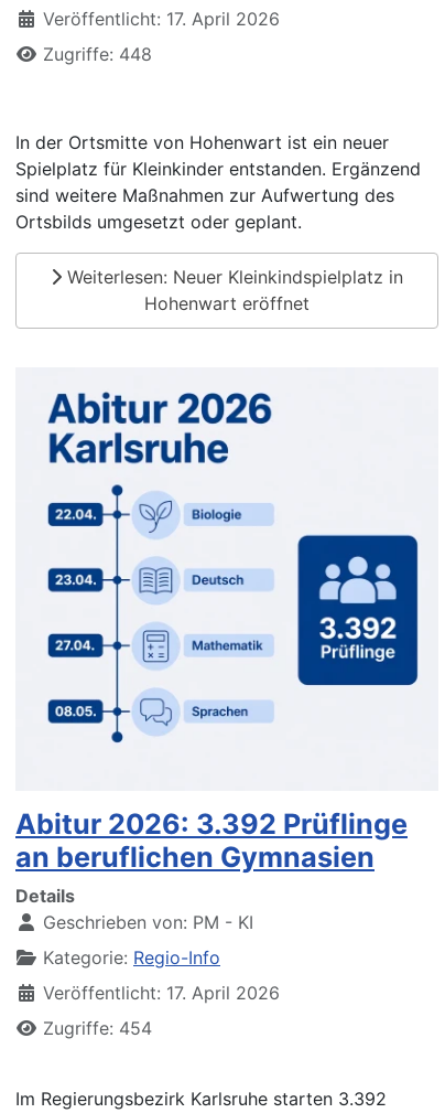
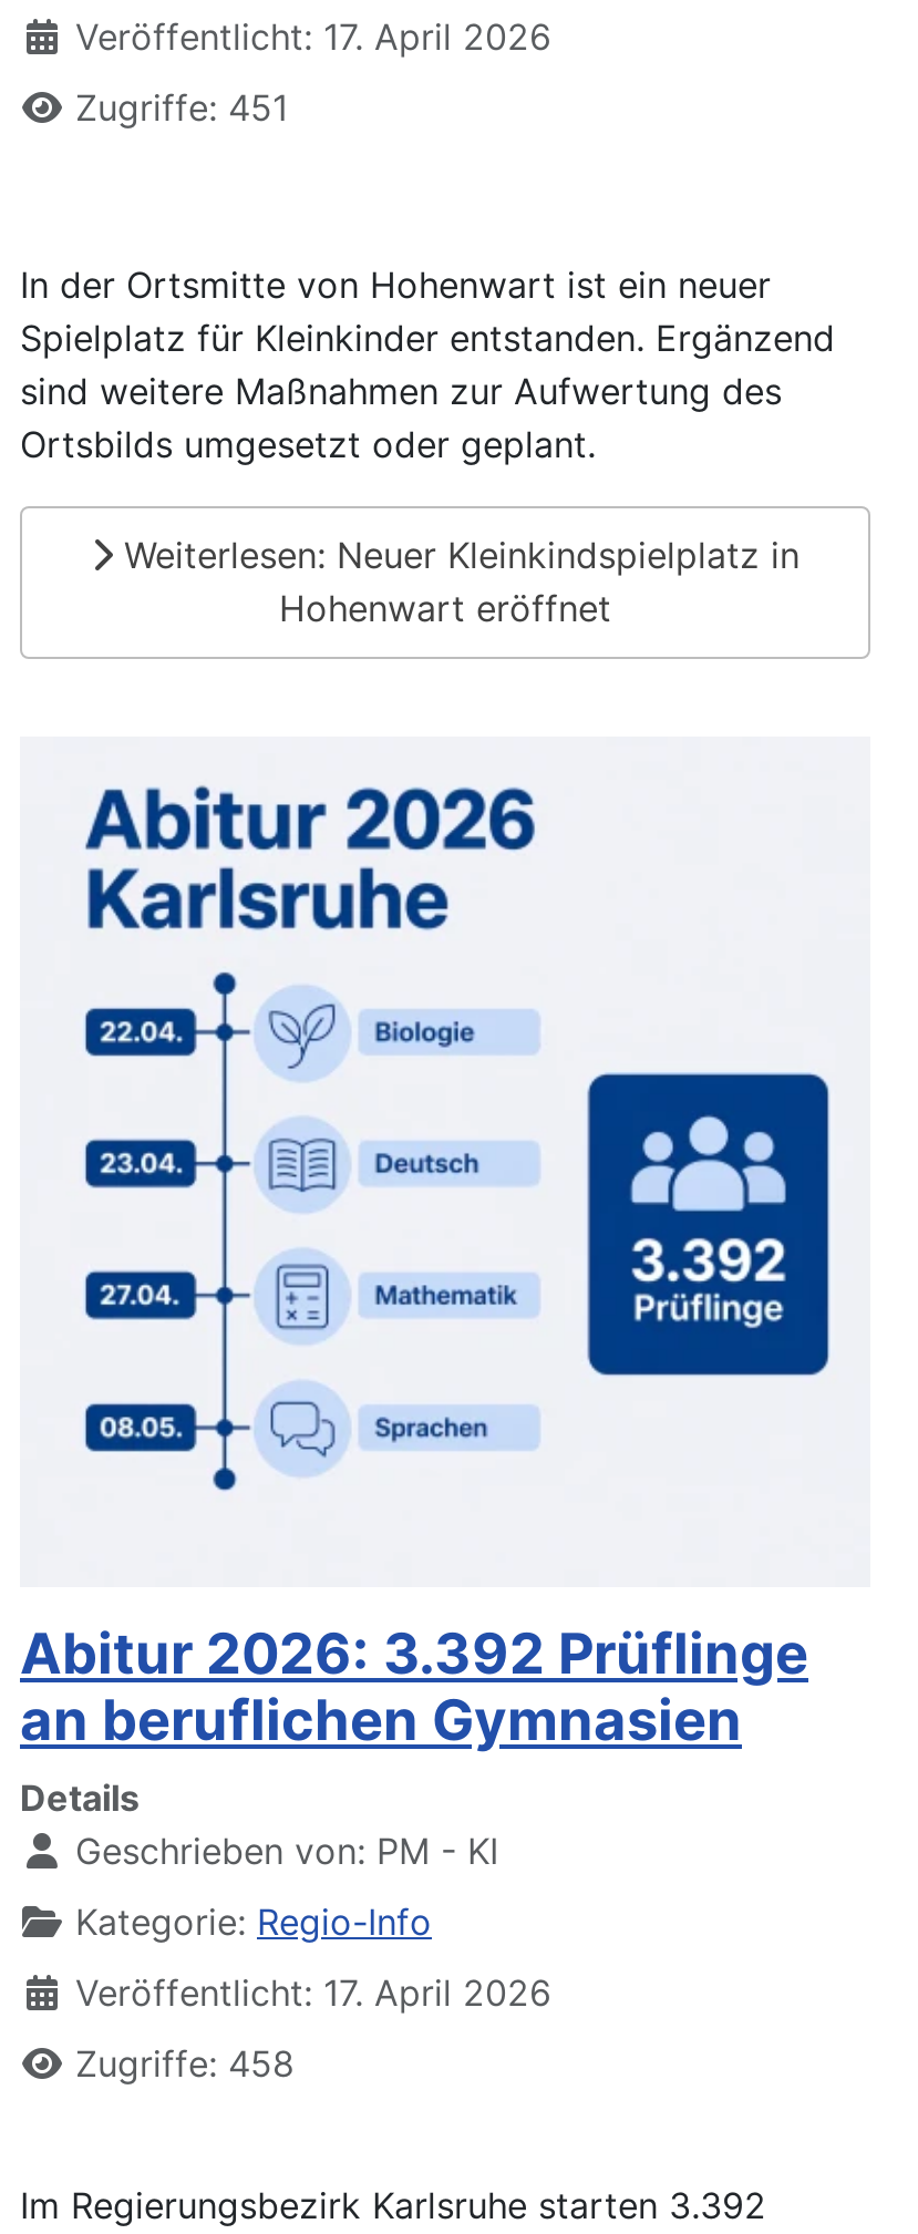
[43,43,152,65] Zugriffe: 448 -> [75,84,288,129] Zugriffe: 451
[43,1017,152,1039] Zugriffe: 454 -> [75,2041,295,2085] Zugriffe: 458

